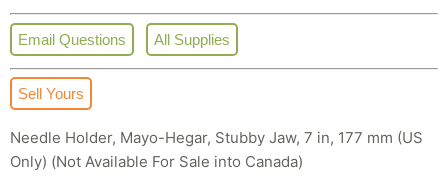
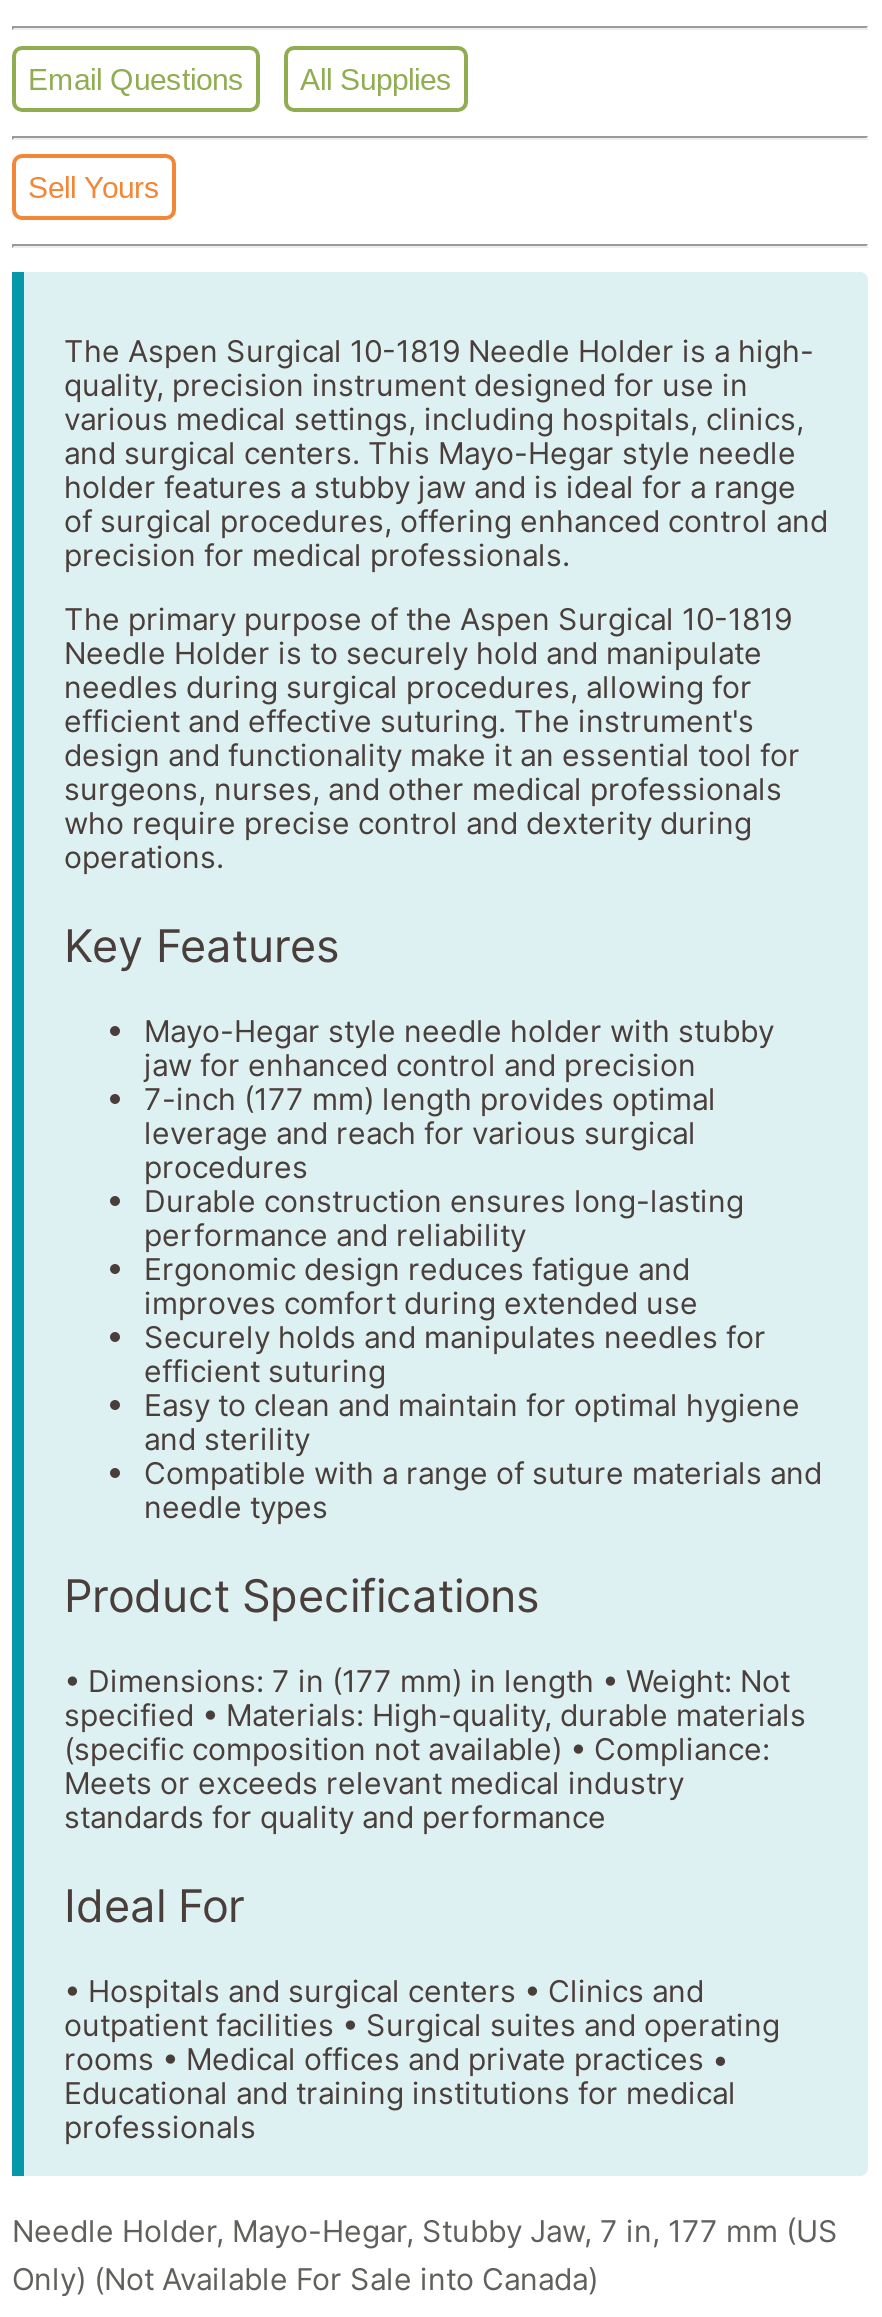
none -> [10,270,868,2178] [image] | The Aspen Surgical 10-1819 Needle Holder is a high- | quality, precision instrument designed for use in | various medical settings, including hospitals, clinics, | and surgical centers. This Mayo-Hegar style needle | holder features a stubby jaw and is ideal for a range | of surgical procedures, offering enhanced control and | precision for medical professionals. | The primary purpose of the Aspen Surgical 10-1819 | Needle Holder is to securely hold and manipulate | needles during surgical procedures, allowing for | efficient and effective suturing. The instrument's | design and functionality make it an essential tool for | surgeons, nurses, and other medical professionals | who require precise control and dexterity during | operations. | Key Features | Mayo-Hegar style needle holder with stubby | jaw for enhanced control and precision | 7-inch (177 mm) length provides optimal | leverage and reach for various surgical | procedures | Durable construction ensures long-lasting | performance and reliability | Ergonomic design reduces fatigue and | improves comfort during extended use | Securely holds and manipulates needles for | efficient suturing | Easy to clean and maintain for optimal hygiene | and sterility | Compatible with a range of suture materials and | needle types | Product Specifications | • Dimensions: 7 in (177 mm) in length • Weight: Not | specified • Materials: High-quality, durable materials | (specific composition not available) • Compliance: | Meets or exceeds relevant medical industry | standards for quality and performance | Ideal For | • Hospitals and surgical centers • Clinics and | outpatient facilities • Surgical suites and operating | rooms • Medical offices and private practices • | Educational and training institutions for medical | professionals

